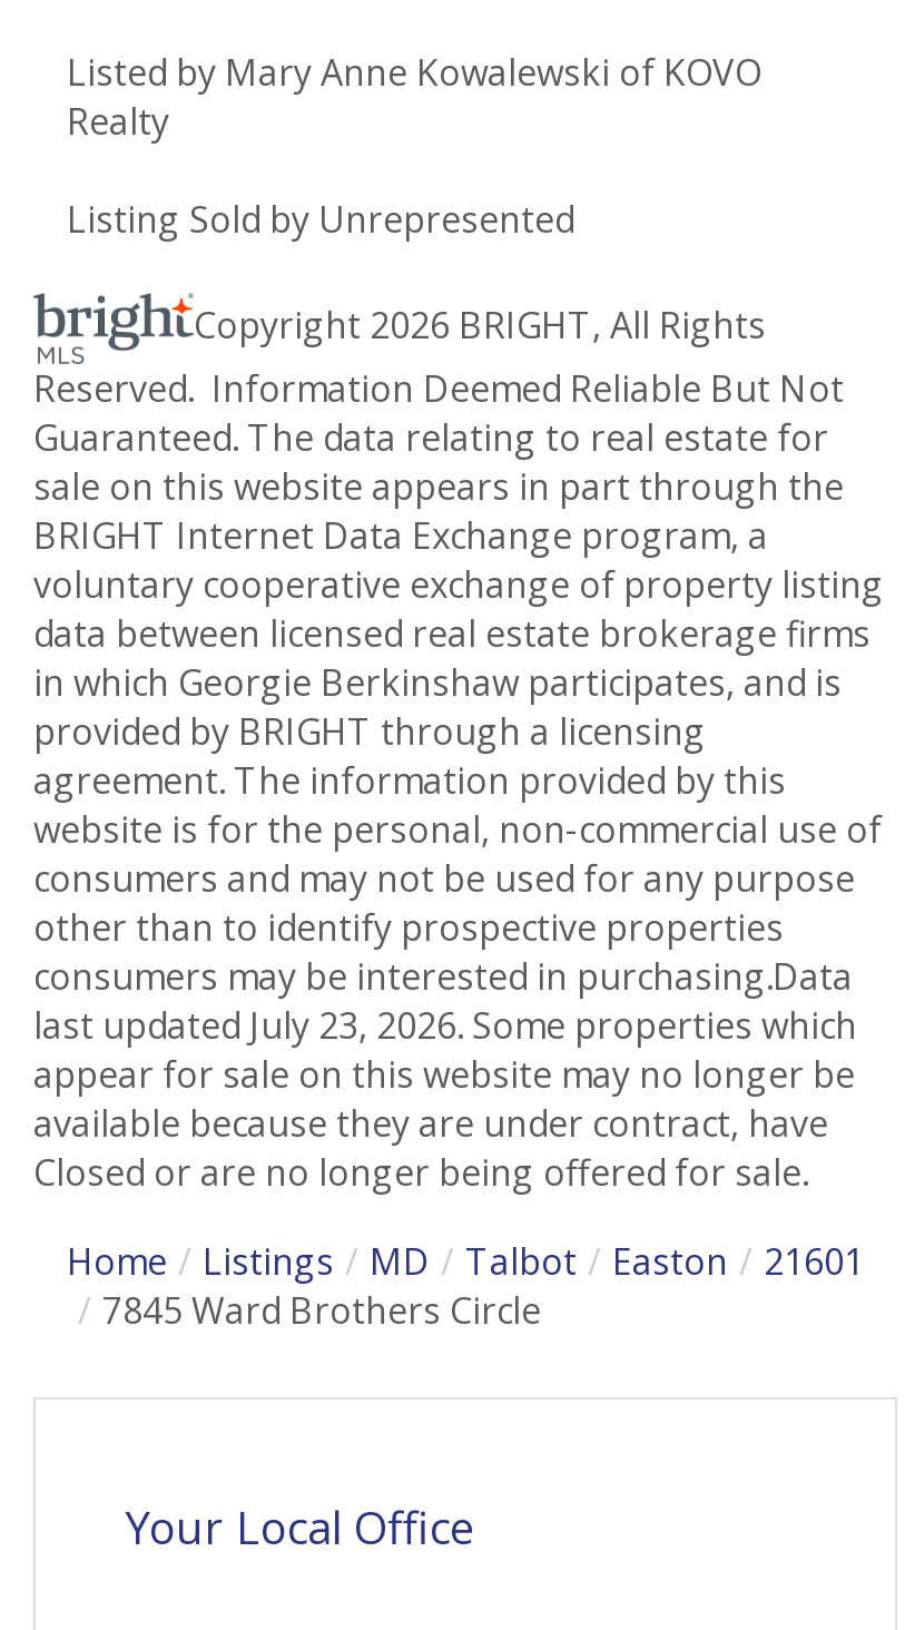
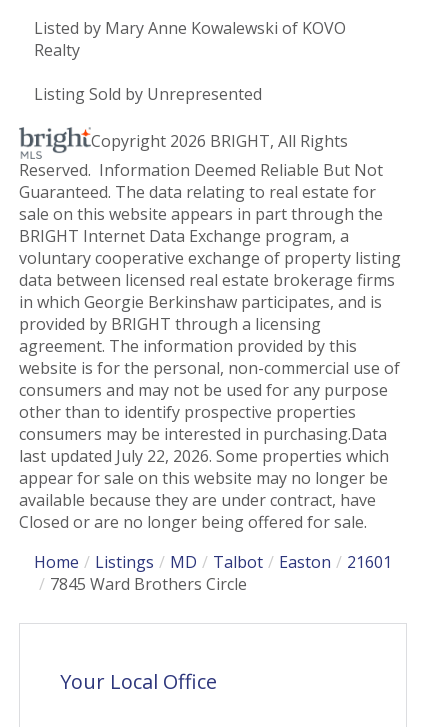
[33,1000,857,1049] last updated July 23, 2026. Some properties which -> [19,445,389,467] last updated July 22, 2026. Some properties which

